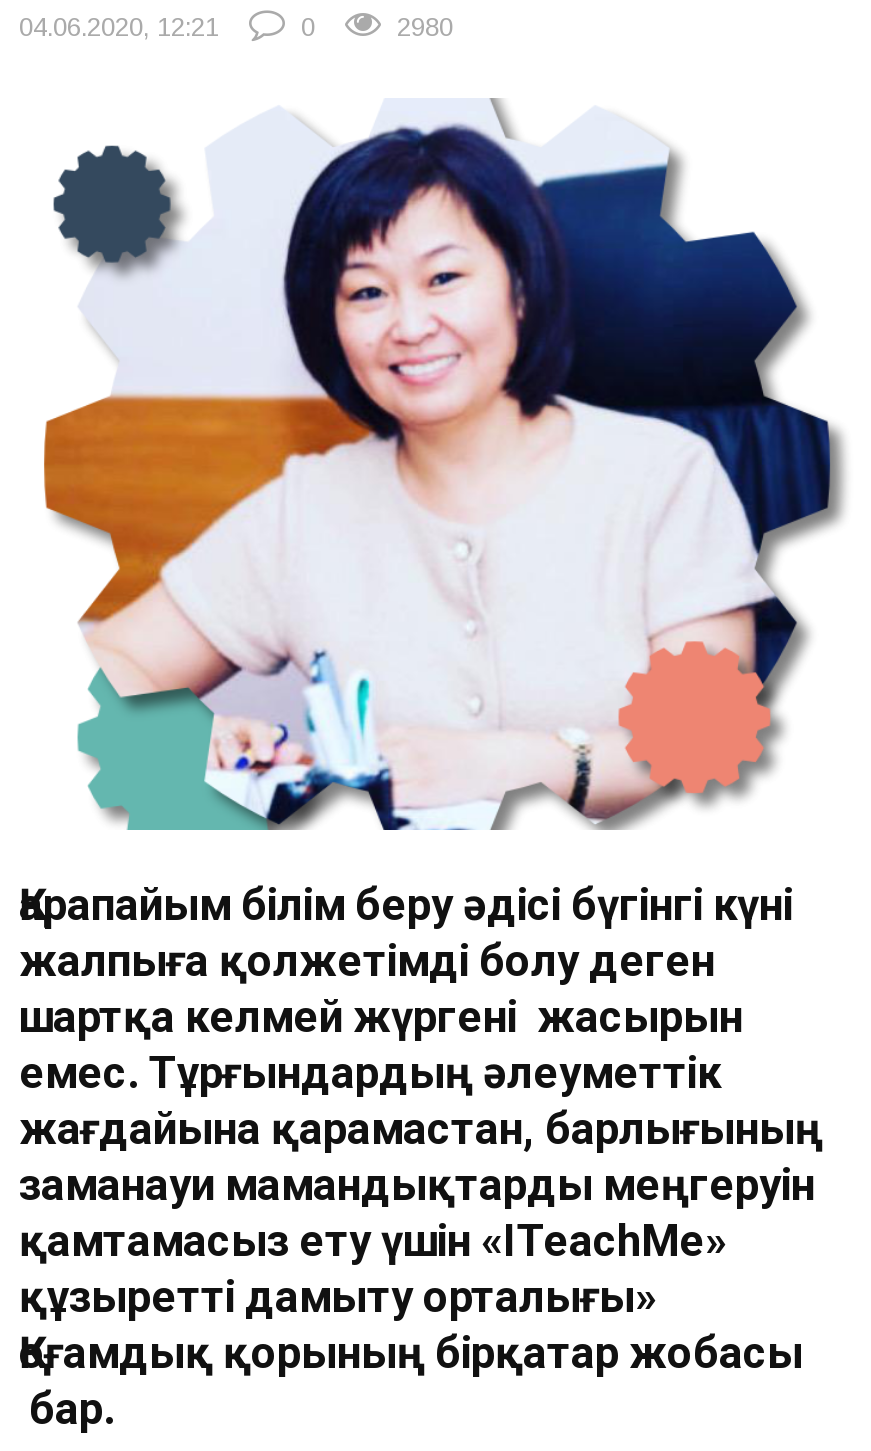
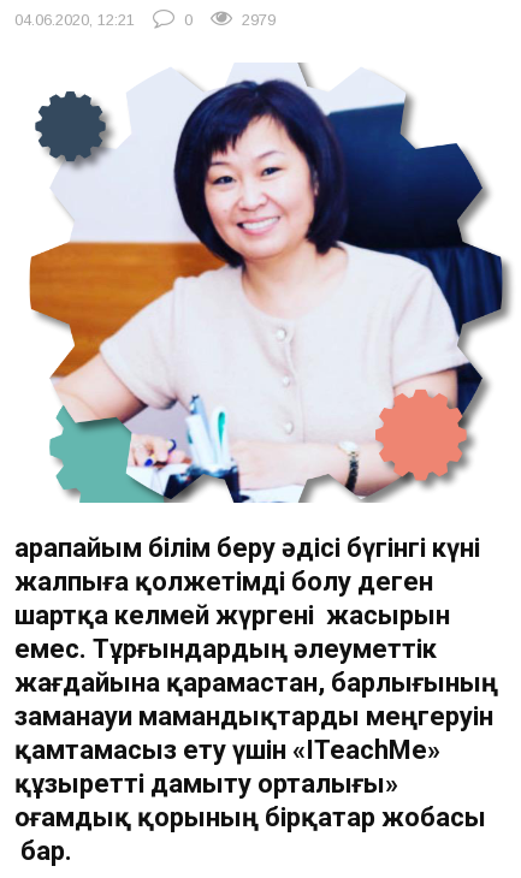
[397,12,453,42] 2980 -> [242,11,276,29] 2979

